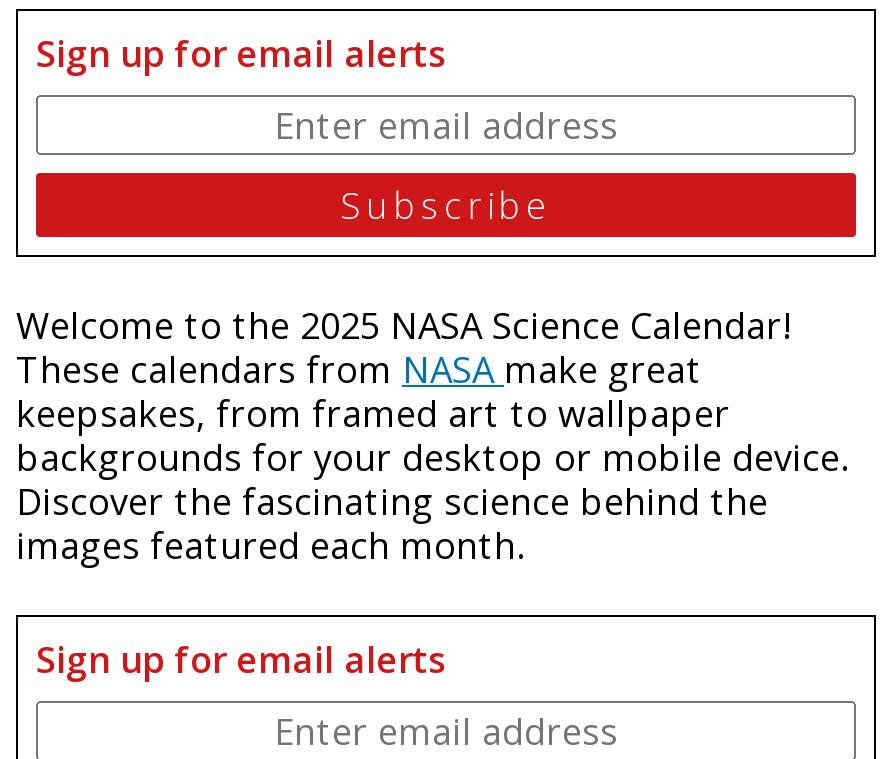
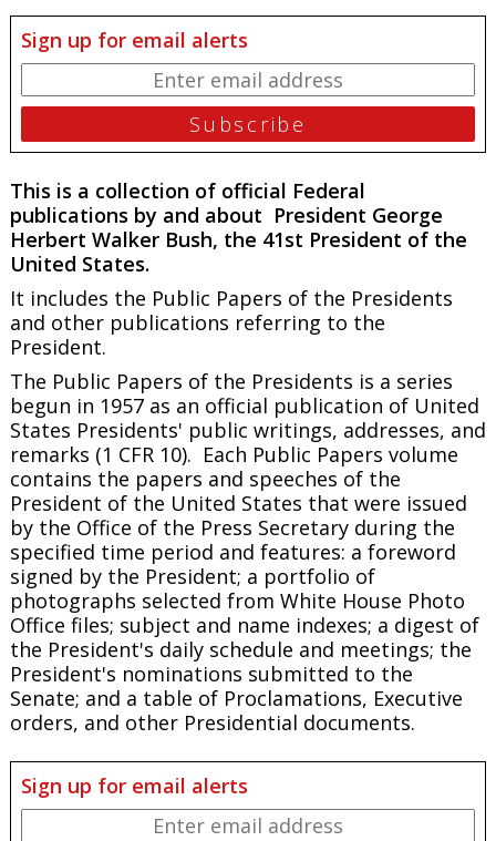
[16,300,848,568] Welcome to the 2025 NASA Science Calendar! | These calendars from NASA make great | keepsakes, from framed art to wallpaper | backgrounds for your desktop or mobile device. | Discover the fascinating science behind the | images featured each month. -> [10,177,486,735] This is a collection of official Federal | publications by and about President George | Herbert Walker Bush, the 41st President of the | United States. | It includes the Public Papers of the Presidents | and other publications referring to the | President. | The Public Papers of the Presidents is a series | begun in 1957 as an official publication of United | States Presidents' public writings, addresses, and | remarks (1 CFR 10). Each Public Papers volume | contains the papers and speeches of the | President of the United States that were issued | by the Office of the Press Secretary during the | specified time period and features: a foreword | signed by the President; a portfolio of | photographs selected from White House Photo | Office files; subject and name indexes; a digest of | the President's daily schedule and meetings; the | President's nominations submitted to the | Senate; and a table of Proclamations, Executive | orders, and other Presidential documents.

